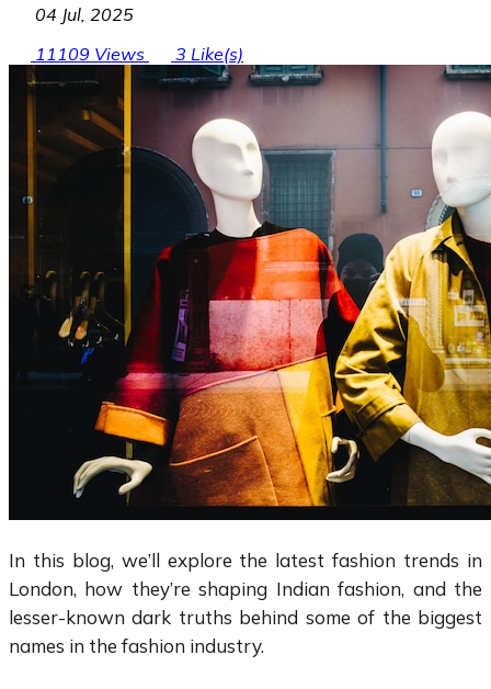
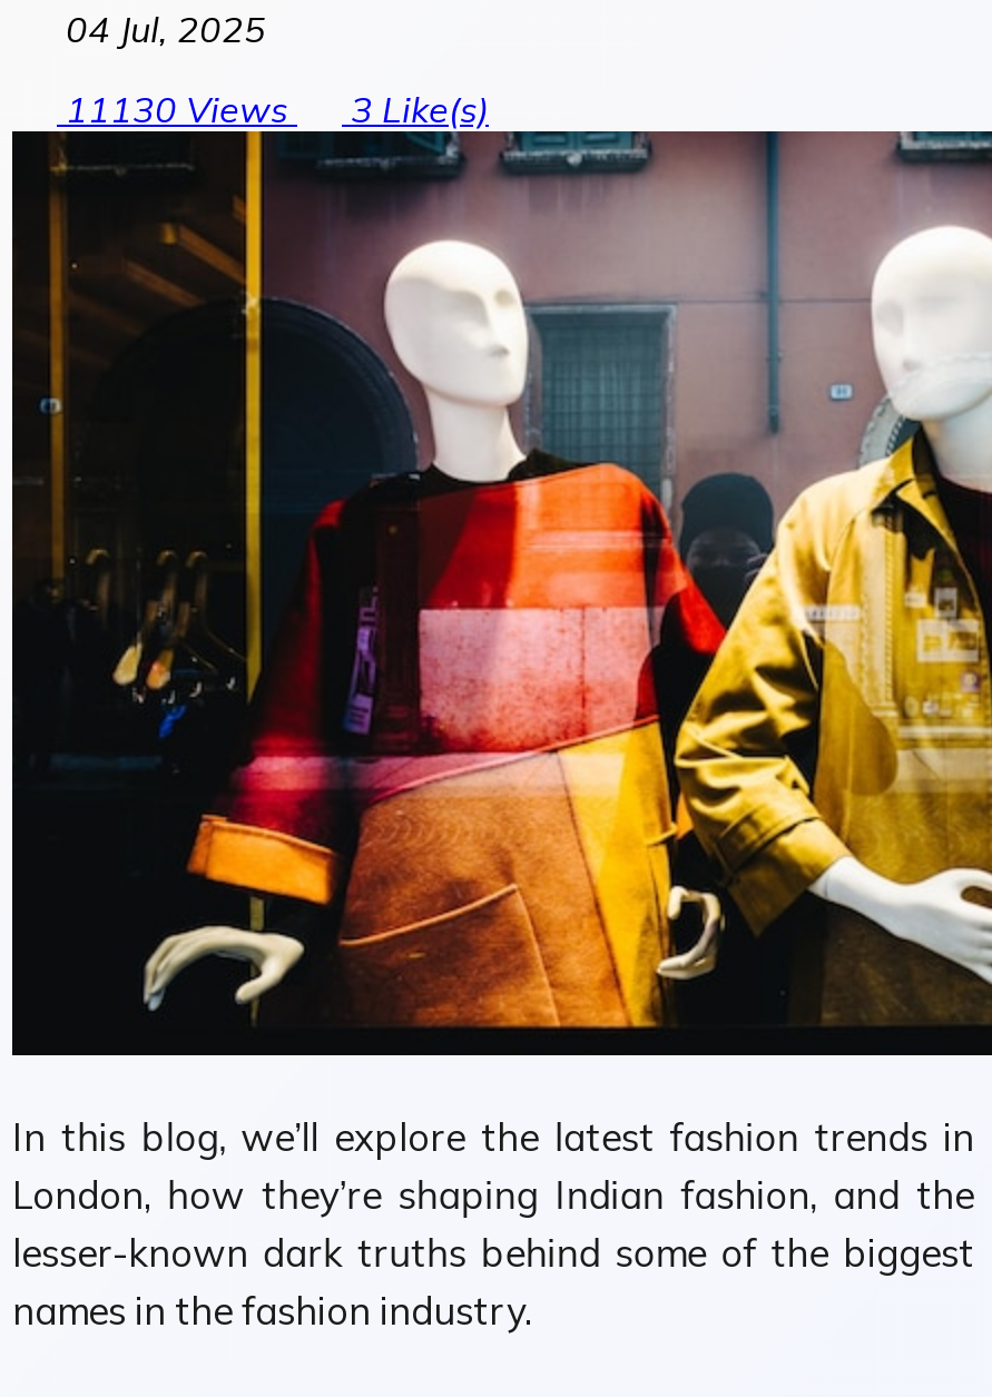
[35,43,243,65] 11109 Views 3 Like(s) -> [66,87,489,132] 11130 Views 3 Like(s)

